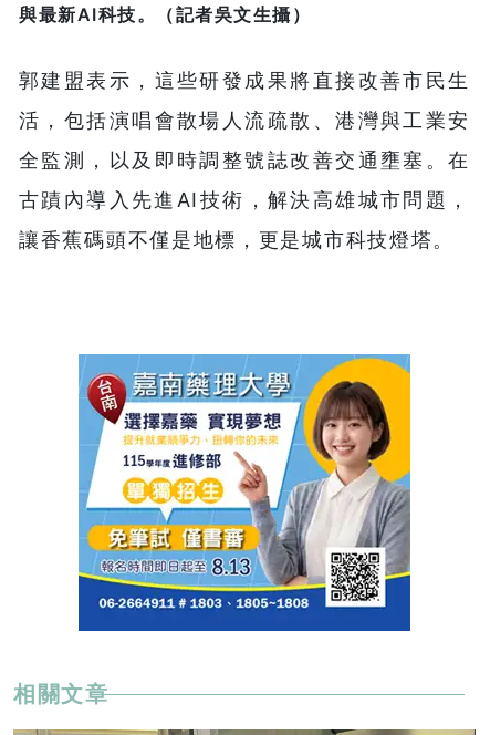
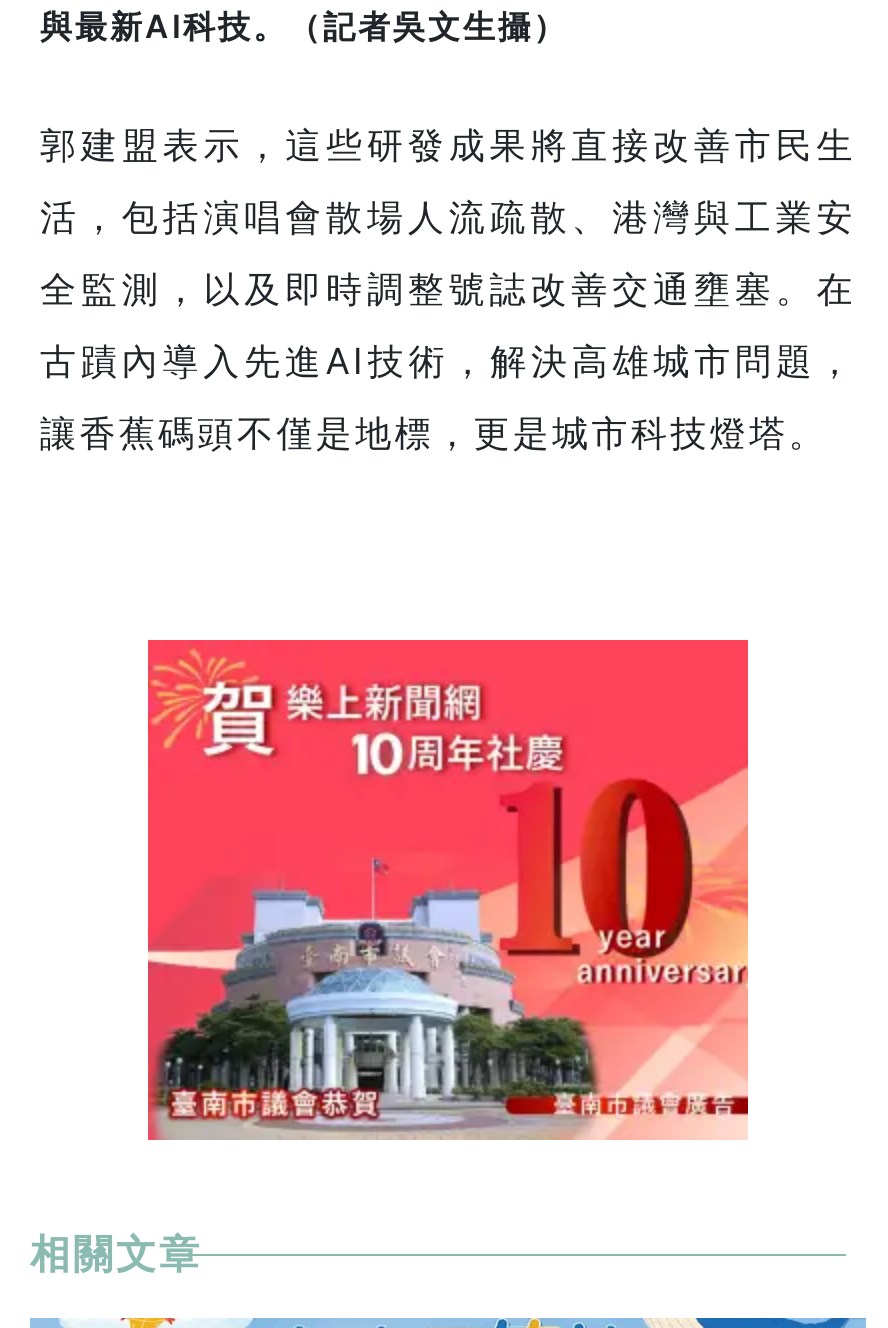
[77,353,411,632] [image] -> [146,638,750,1142] [image]

